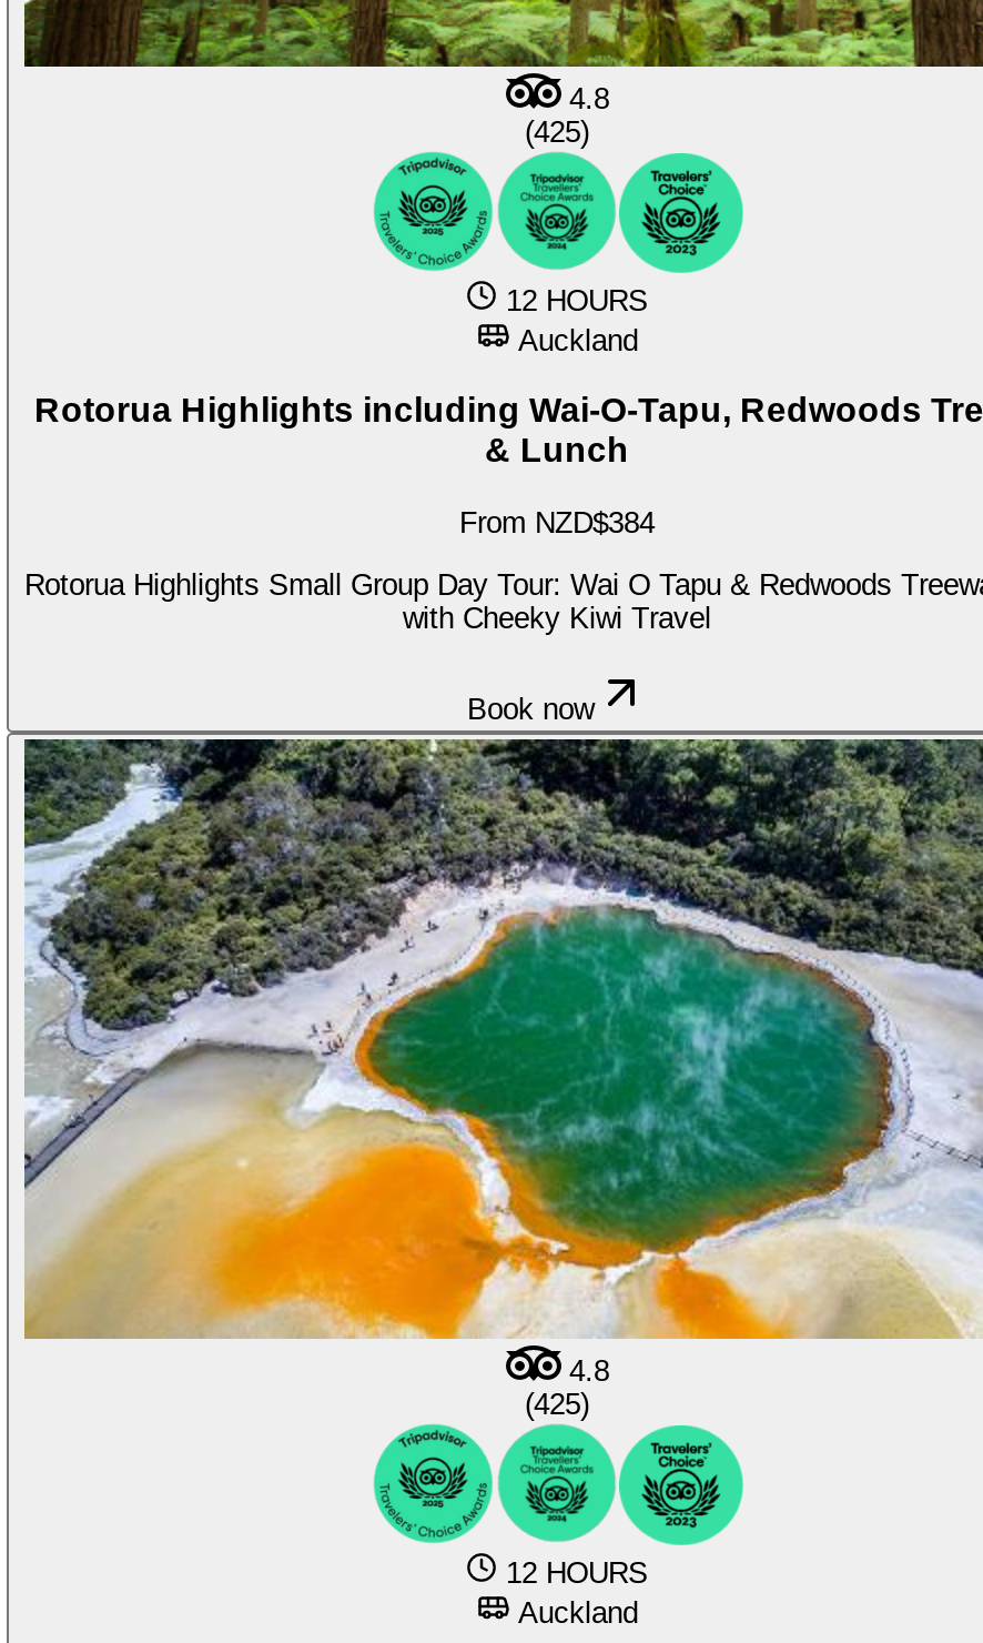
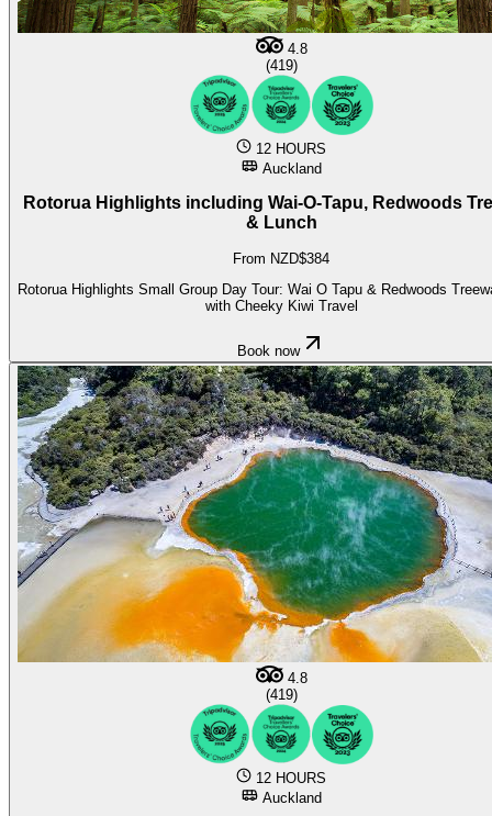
[525,115,589,148] (425) -> [265,57,297,73] (419)
[525,1387,589,1420] (425) -> [265,686,297,703] (419)

